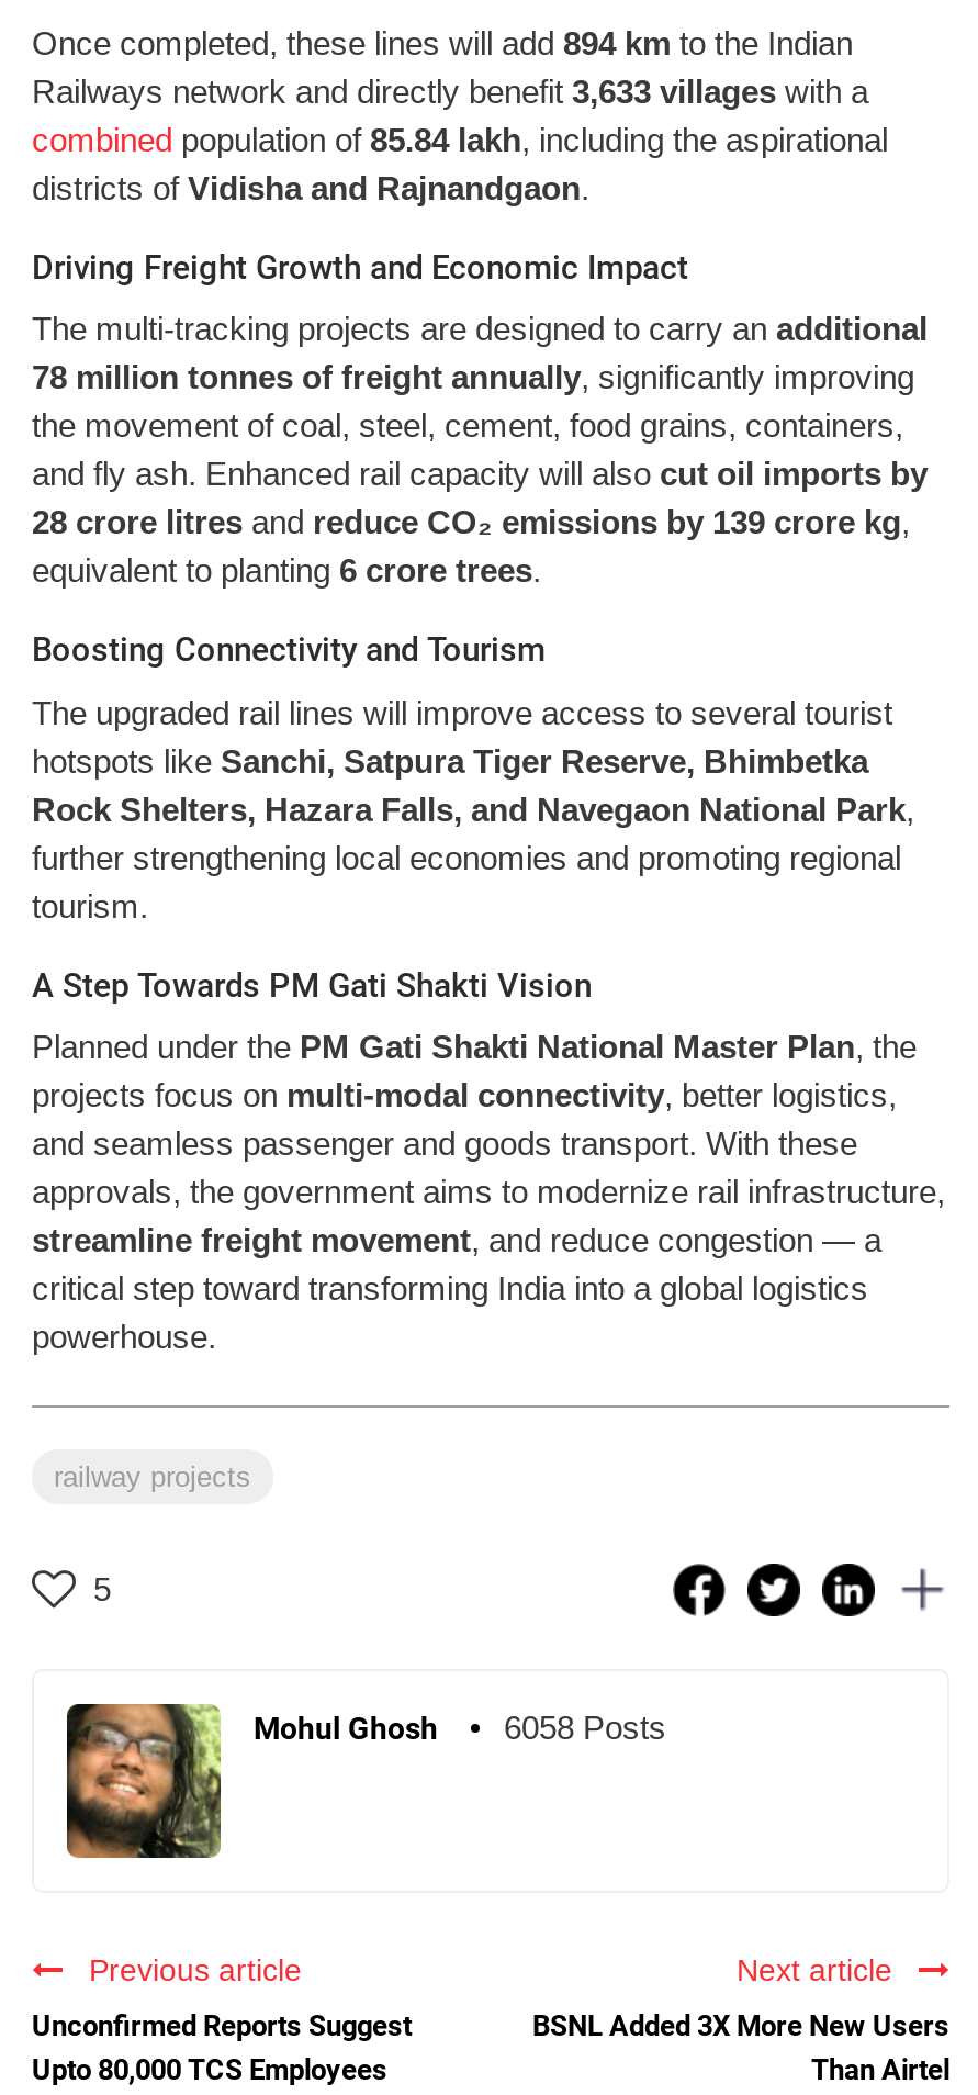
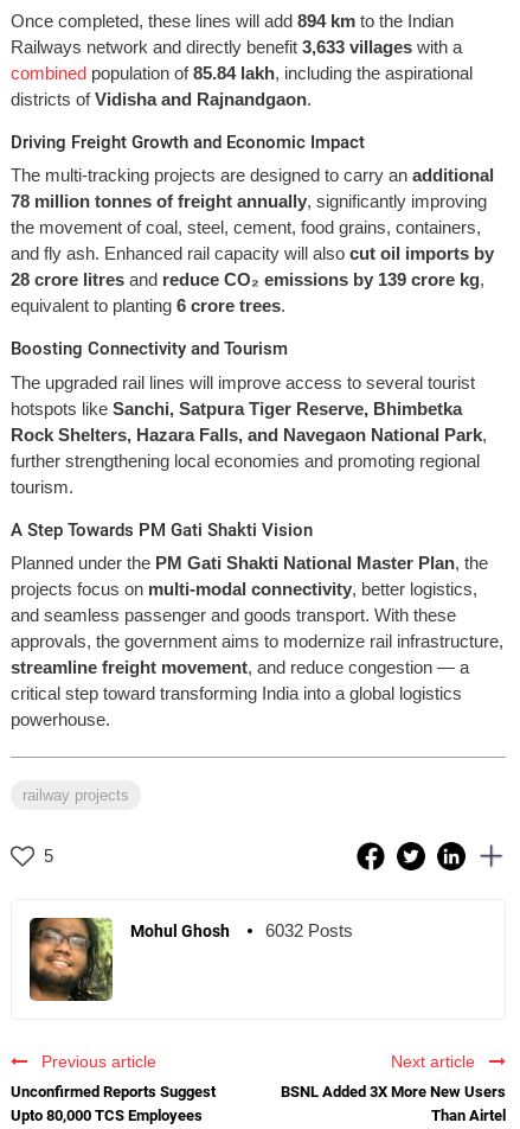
[254,1709,666,1746] Mohul Ghosh 6058 Posts -> [130,921,353,941] Mohul Ghosh 6032 Posts

